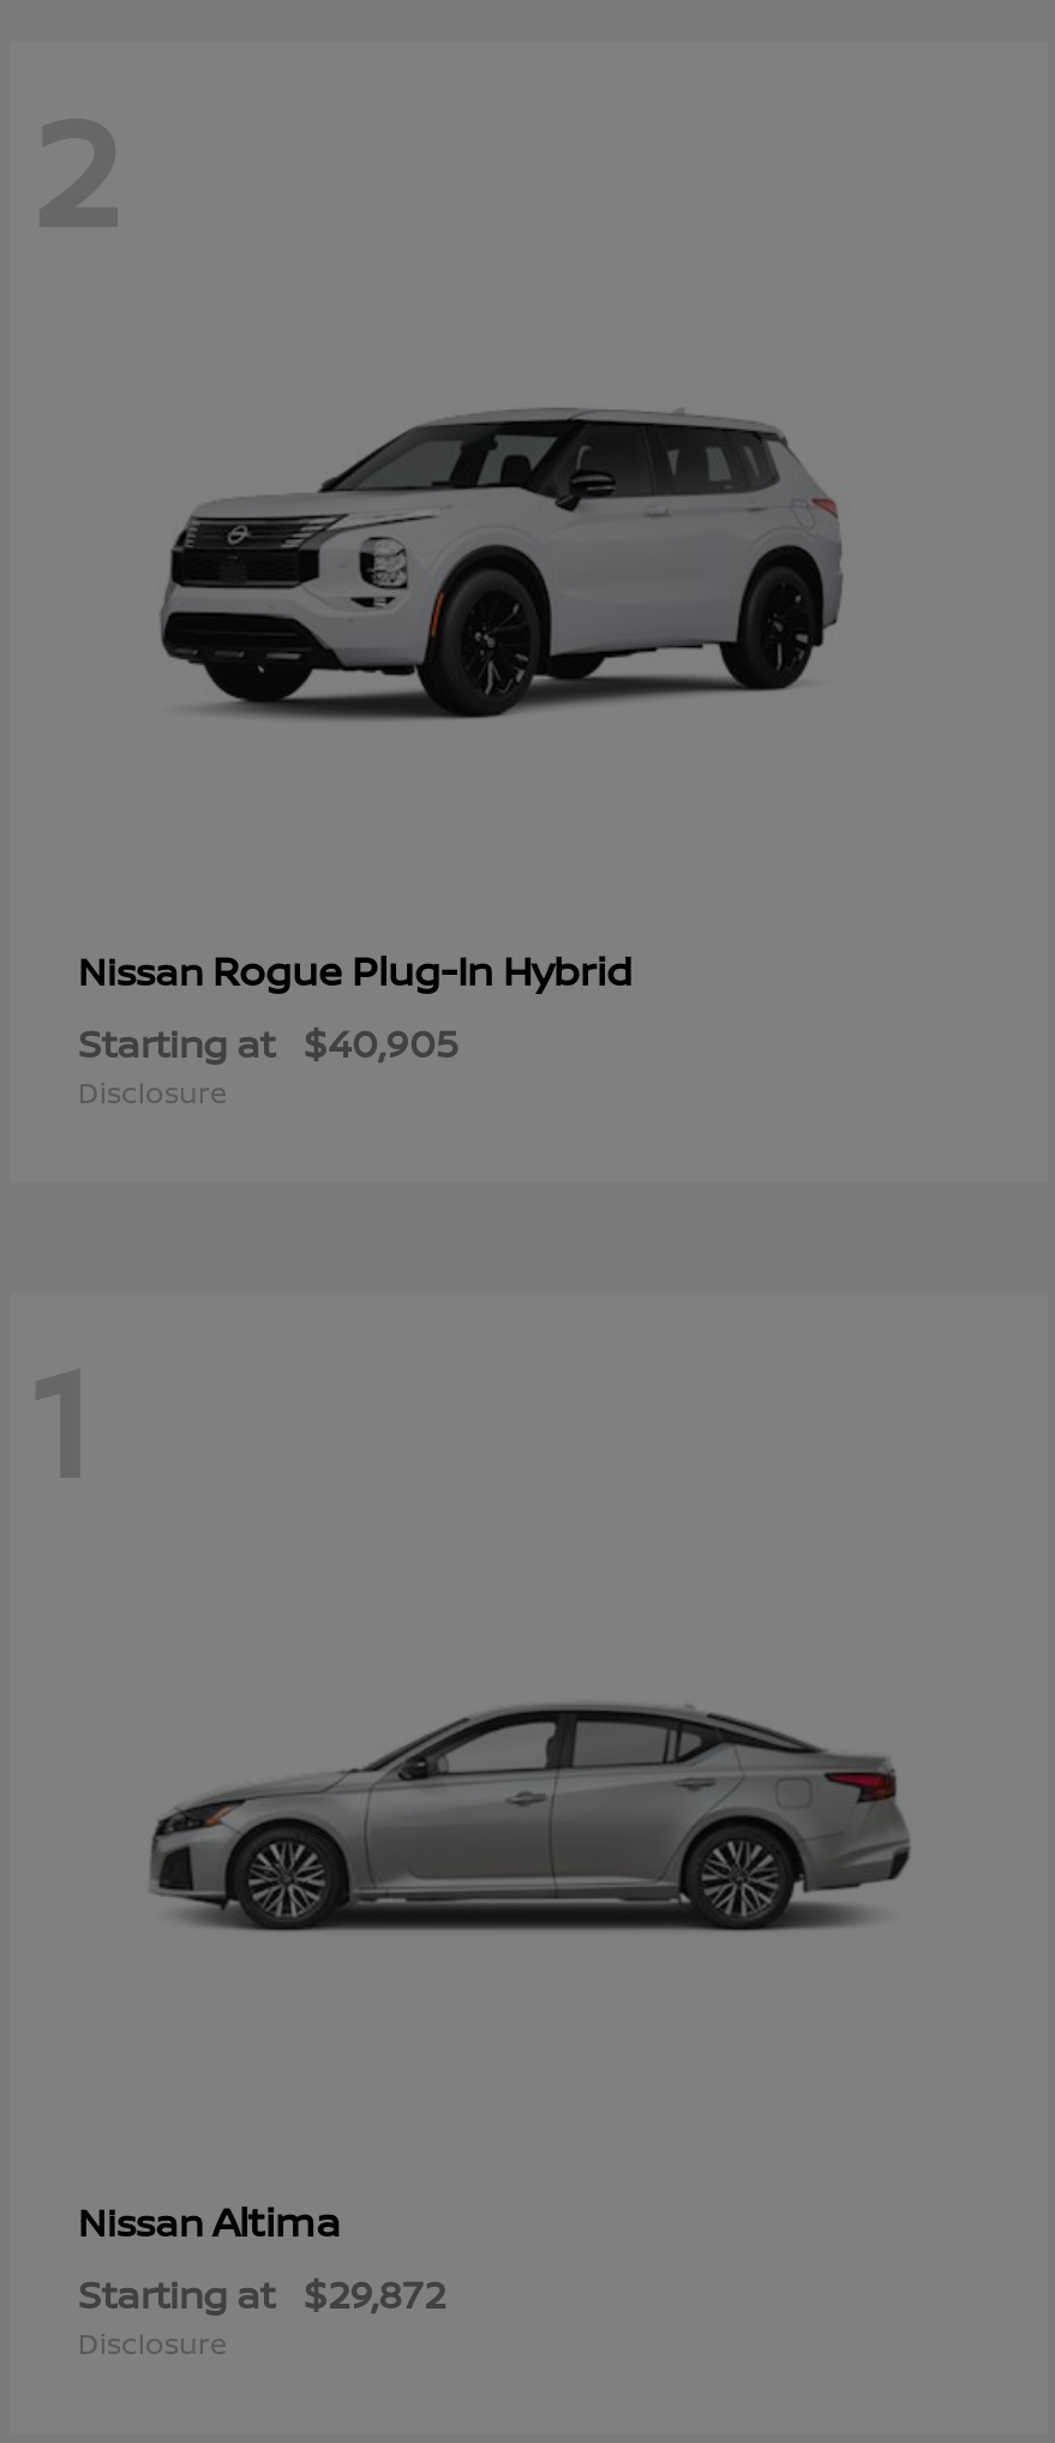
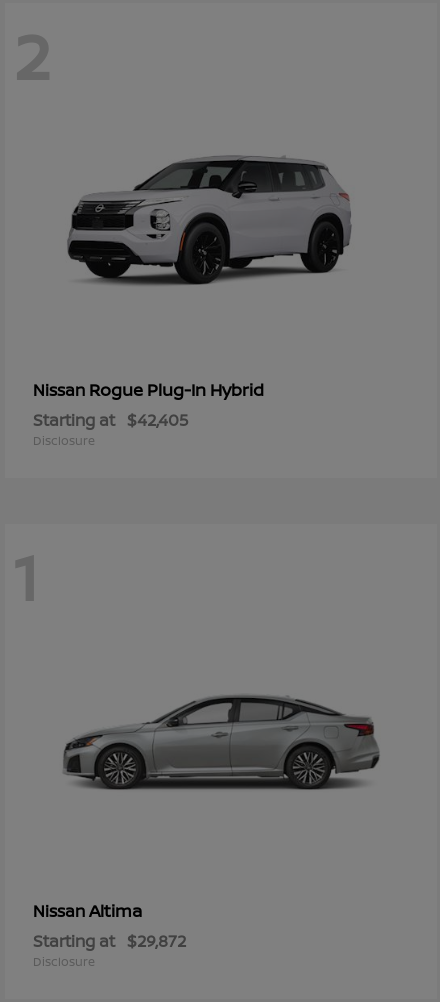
[78,1017,460,1070] Starting at $40,905 -> [33,409,189,431] Starting at $42,405

